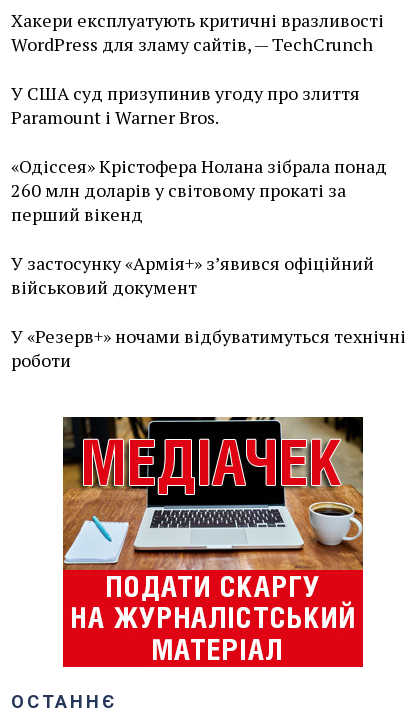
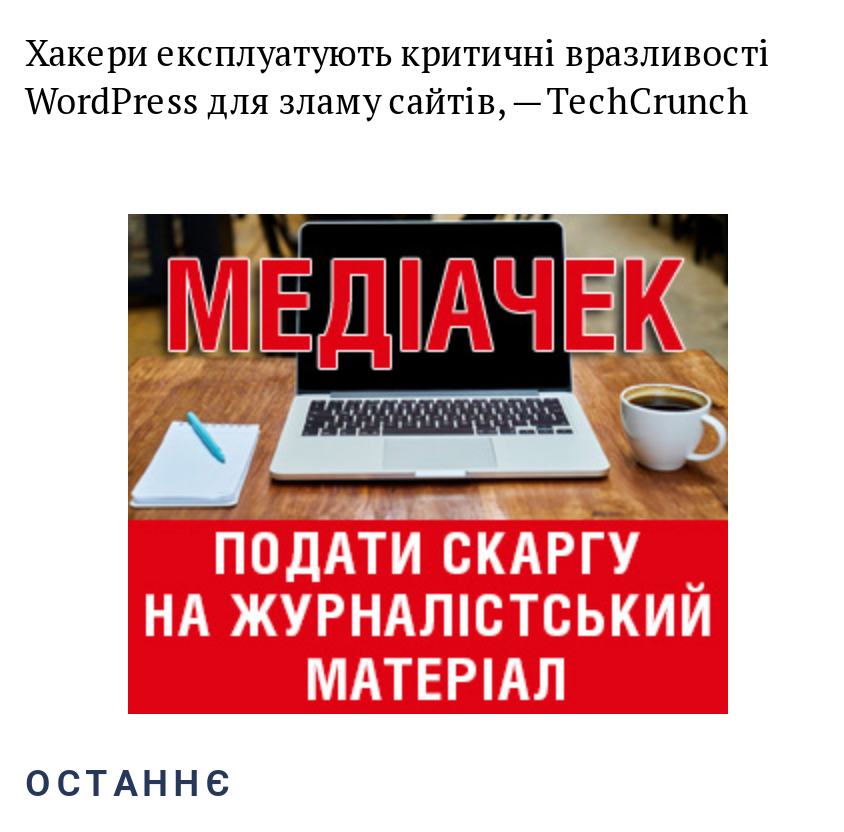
[11,81,406,372] У США суд призупинив угоду про злиття | Paramount і Warner Bros. | «Одіссея» Крістофера Нолана зібрала понад | 260 млн доларів у світовому прокаті за | перший вікенд | У застосунку «Армія+» зʼявився офіційний | військовий документ | У «Резерв+» ночами відбуватимуться технічні | роботи -> none

